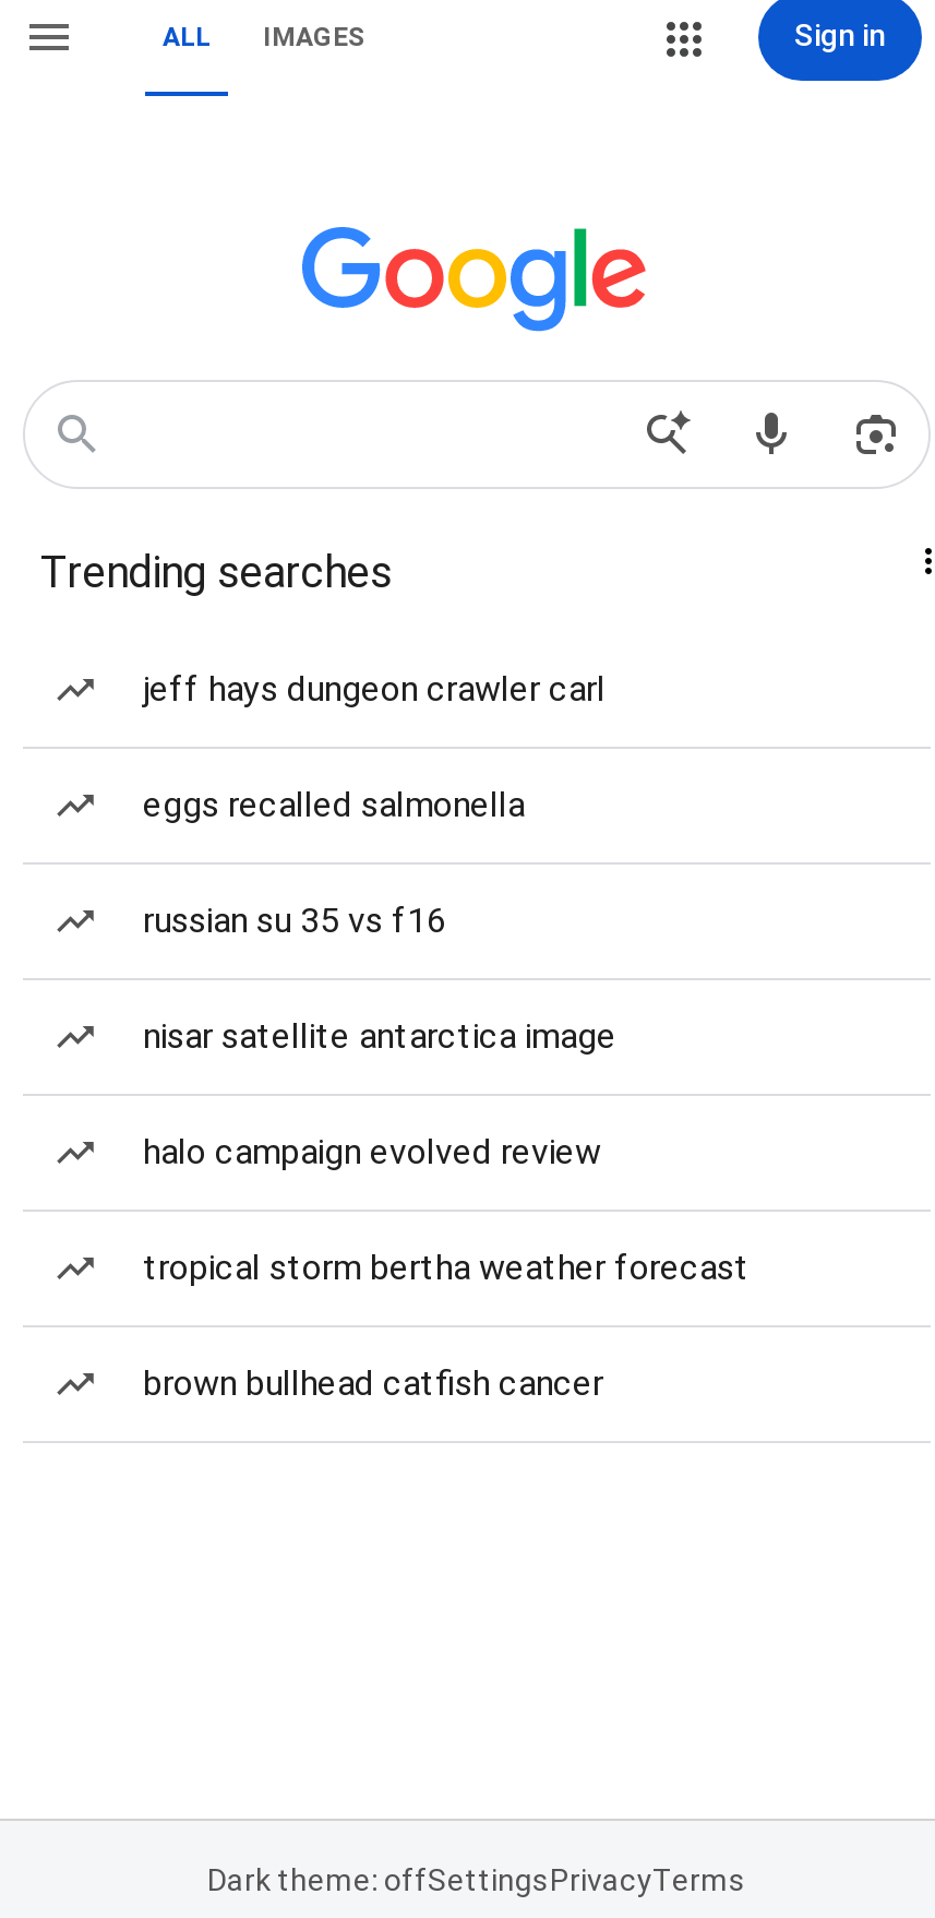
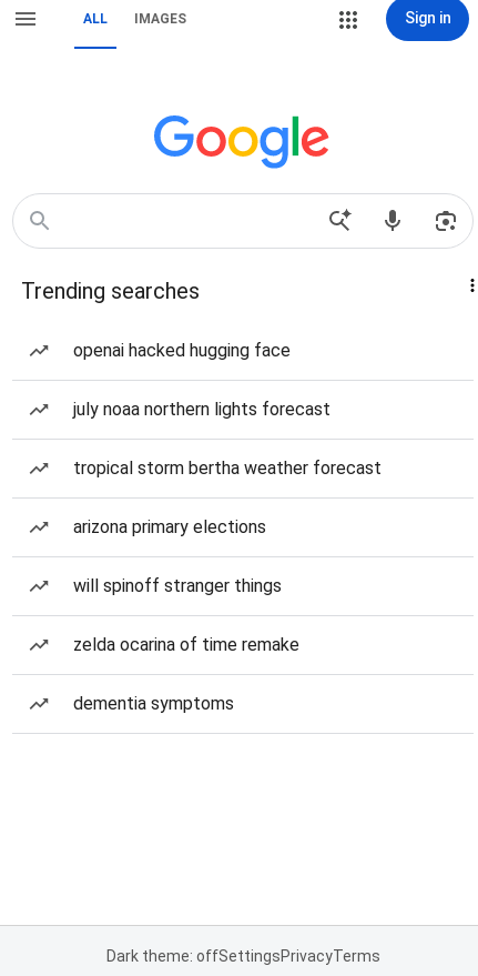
[143,668,616,1172] jeff hays dungeon crawler carl | eggs recalled salmonella | russian su 35 vs f16 | nisar satellite antarctica image | halo campaign evolved review -> [73,340,330,420] openai hacked hugging face | july noaa northern lights forecast
moved [143,1247,750,1288] -> [73,457,382,479]: tropical storm bertha weather forecast
[143,1362,603,1404] brown bullhead catfish cancer -> [73,516,299,714] arizona primary elections | will spinoff stranger things | zelda ocarina of time remake | dementia symptoms

